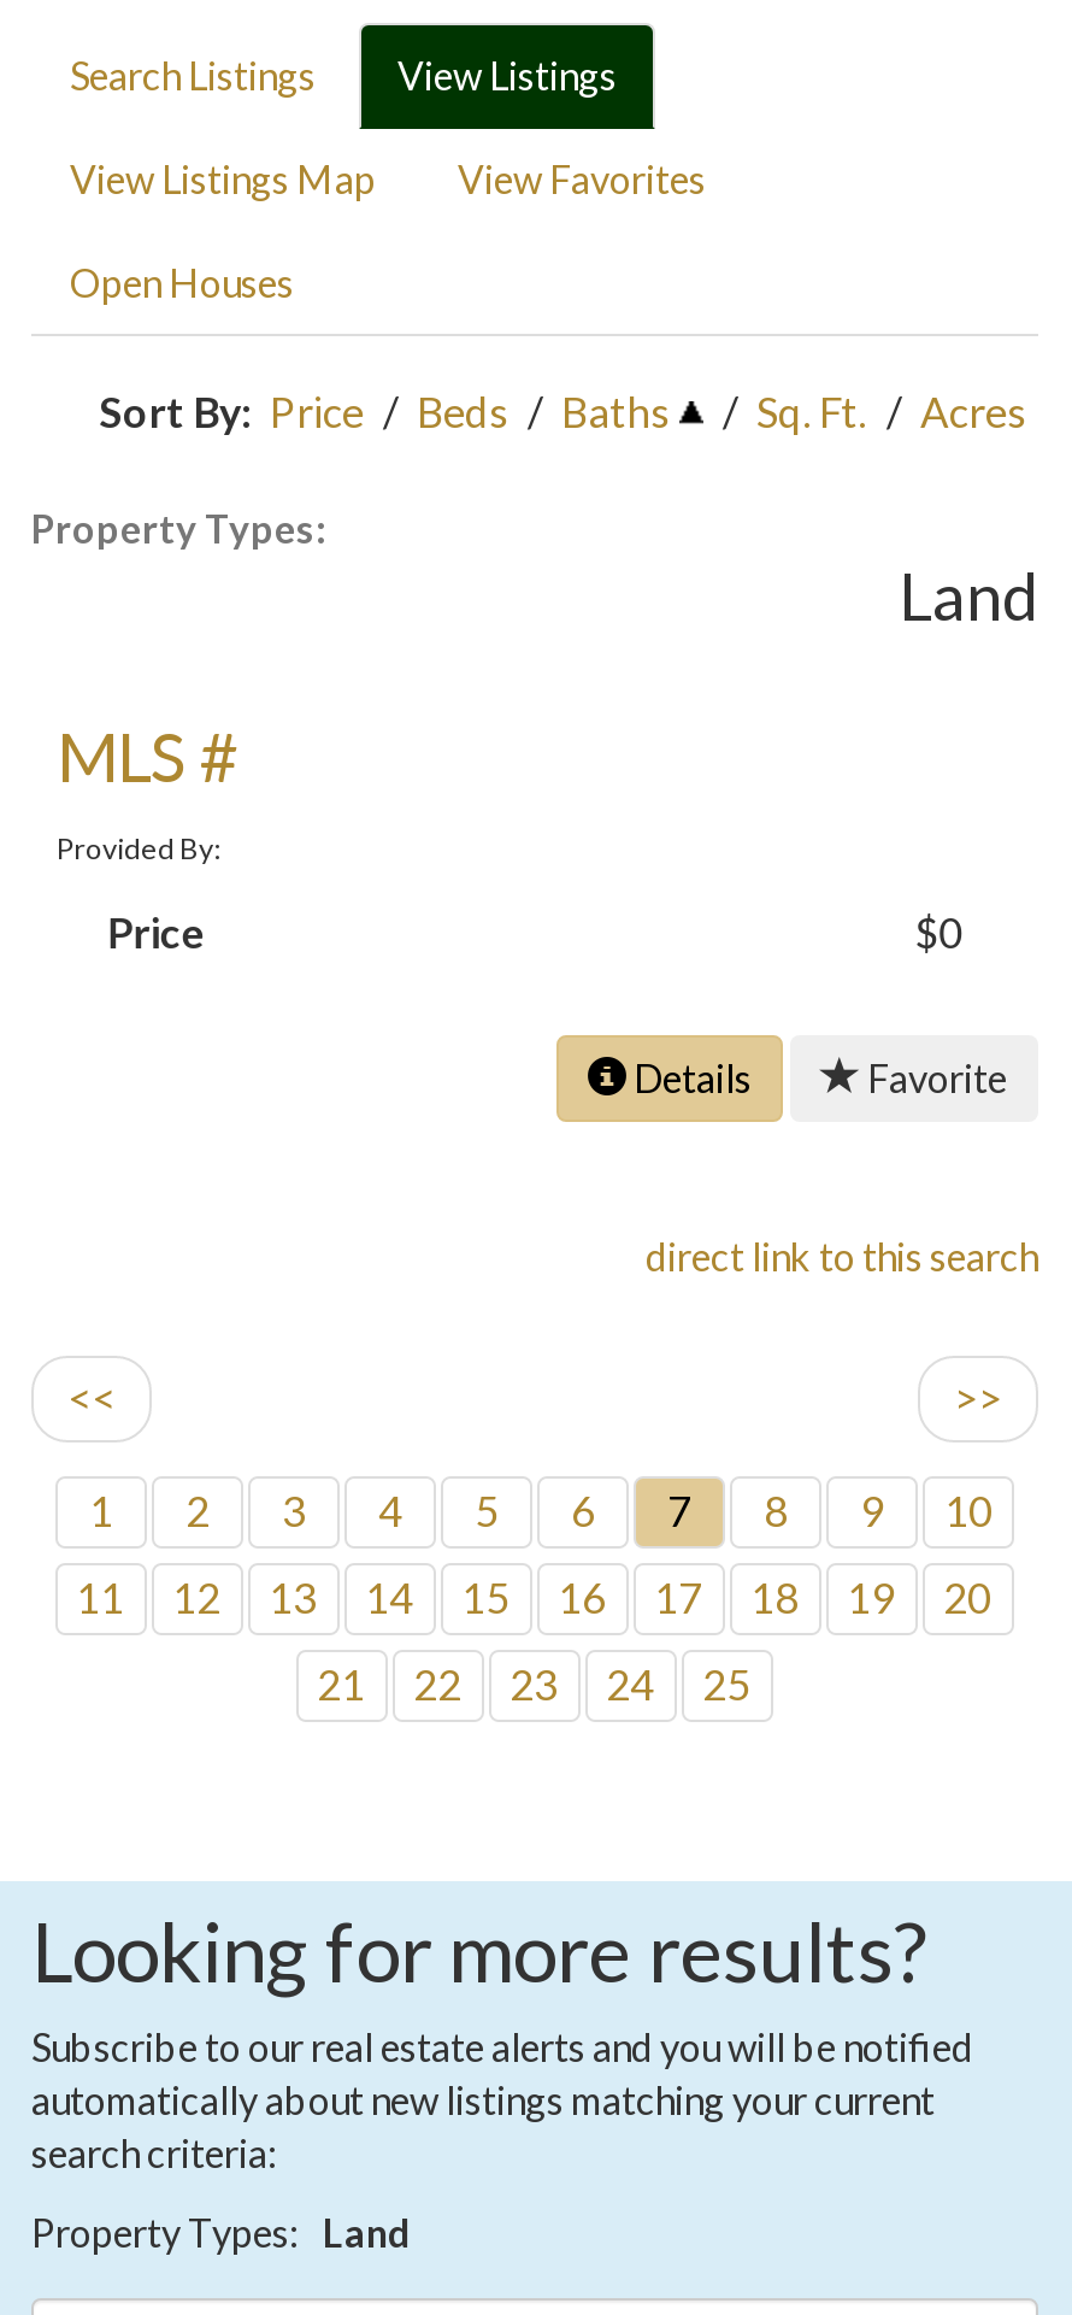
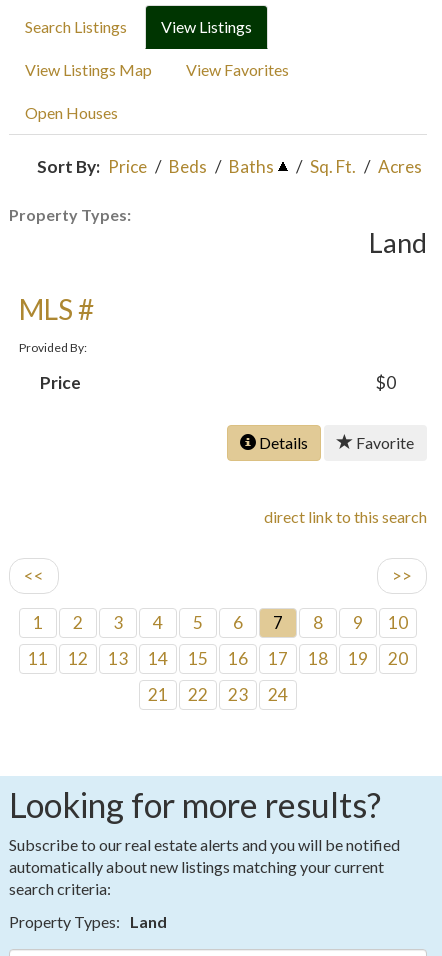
[702,1659,750,1710] 25 -> none

